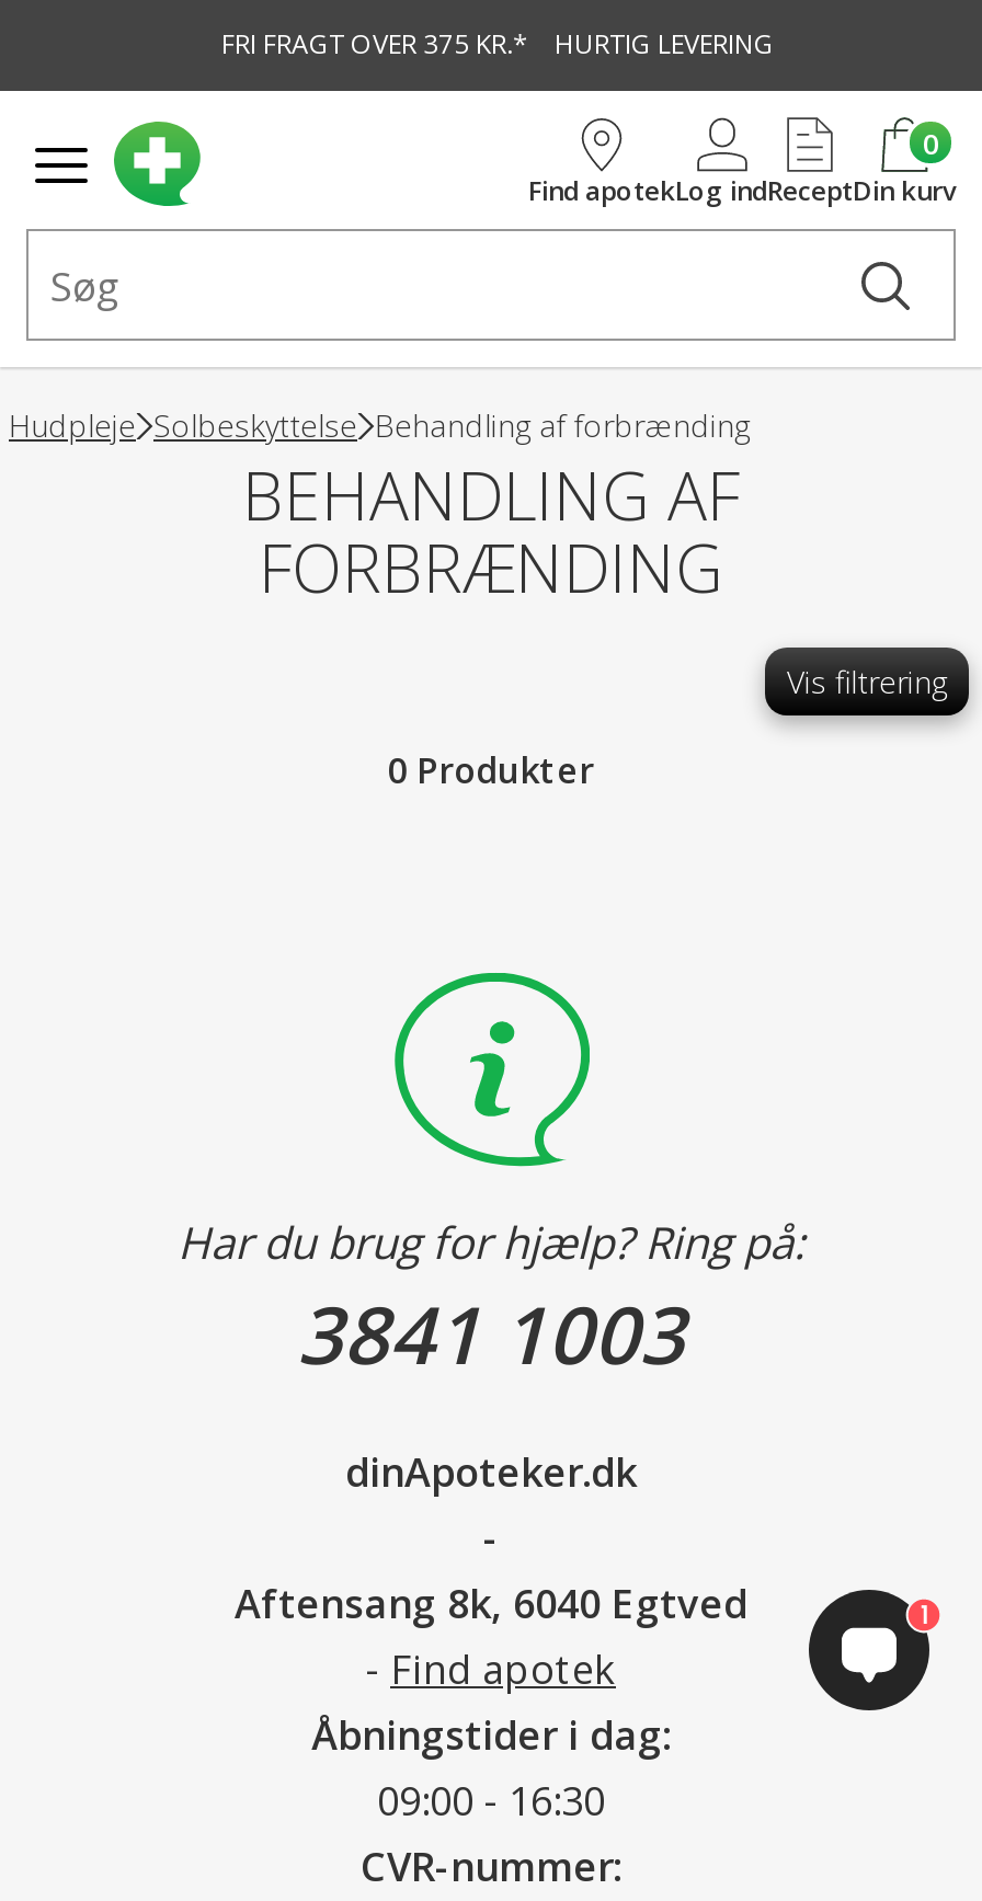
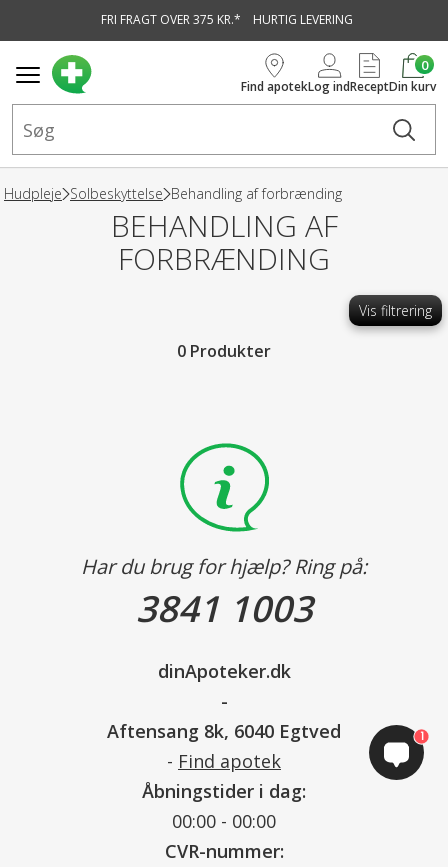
[377,1774,605,1826] 09:00 - 16:30 -> [172,809,276,833] 00:00 - 00:00

